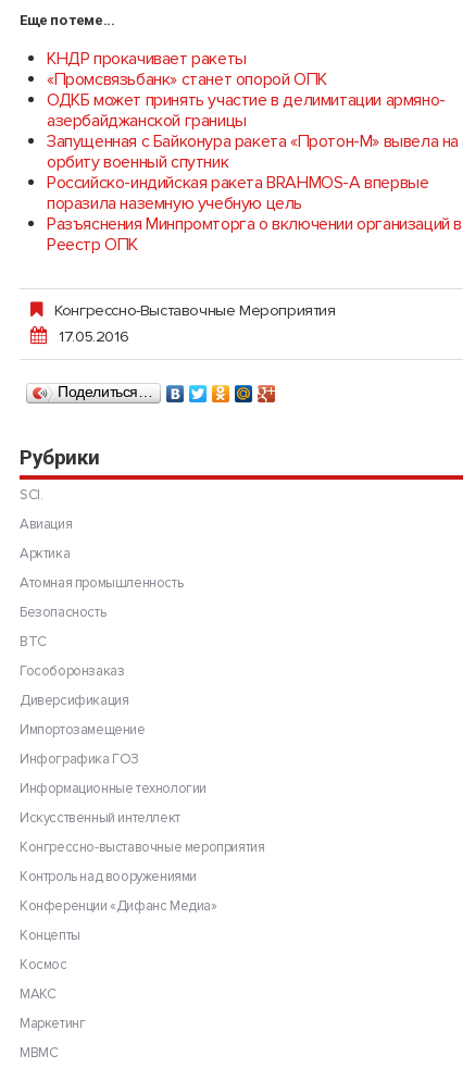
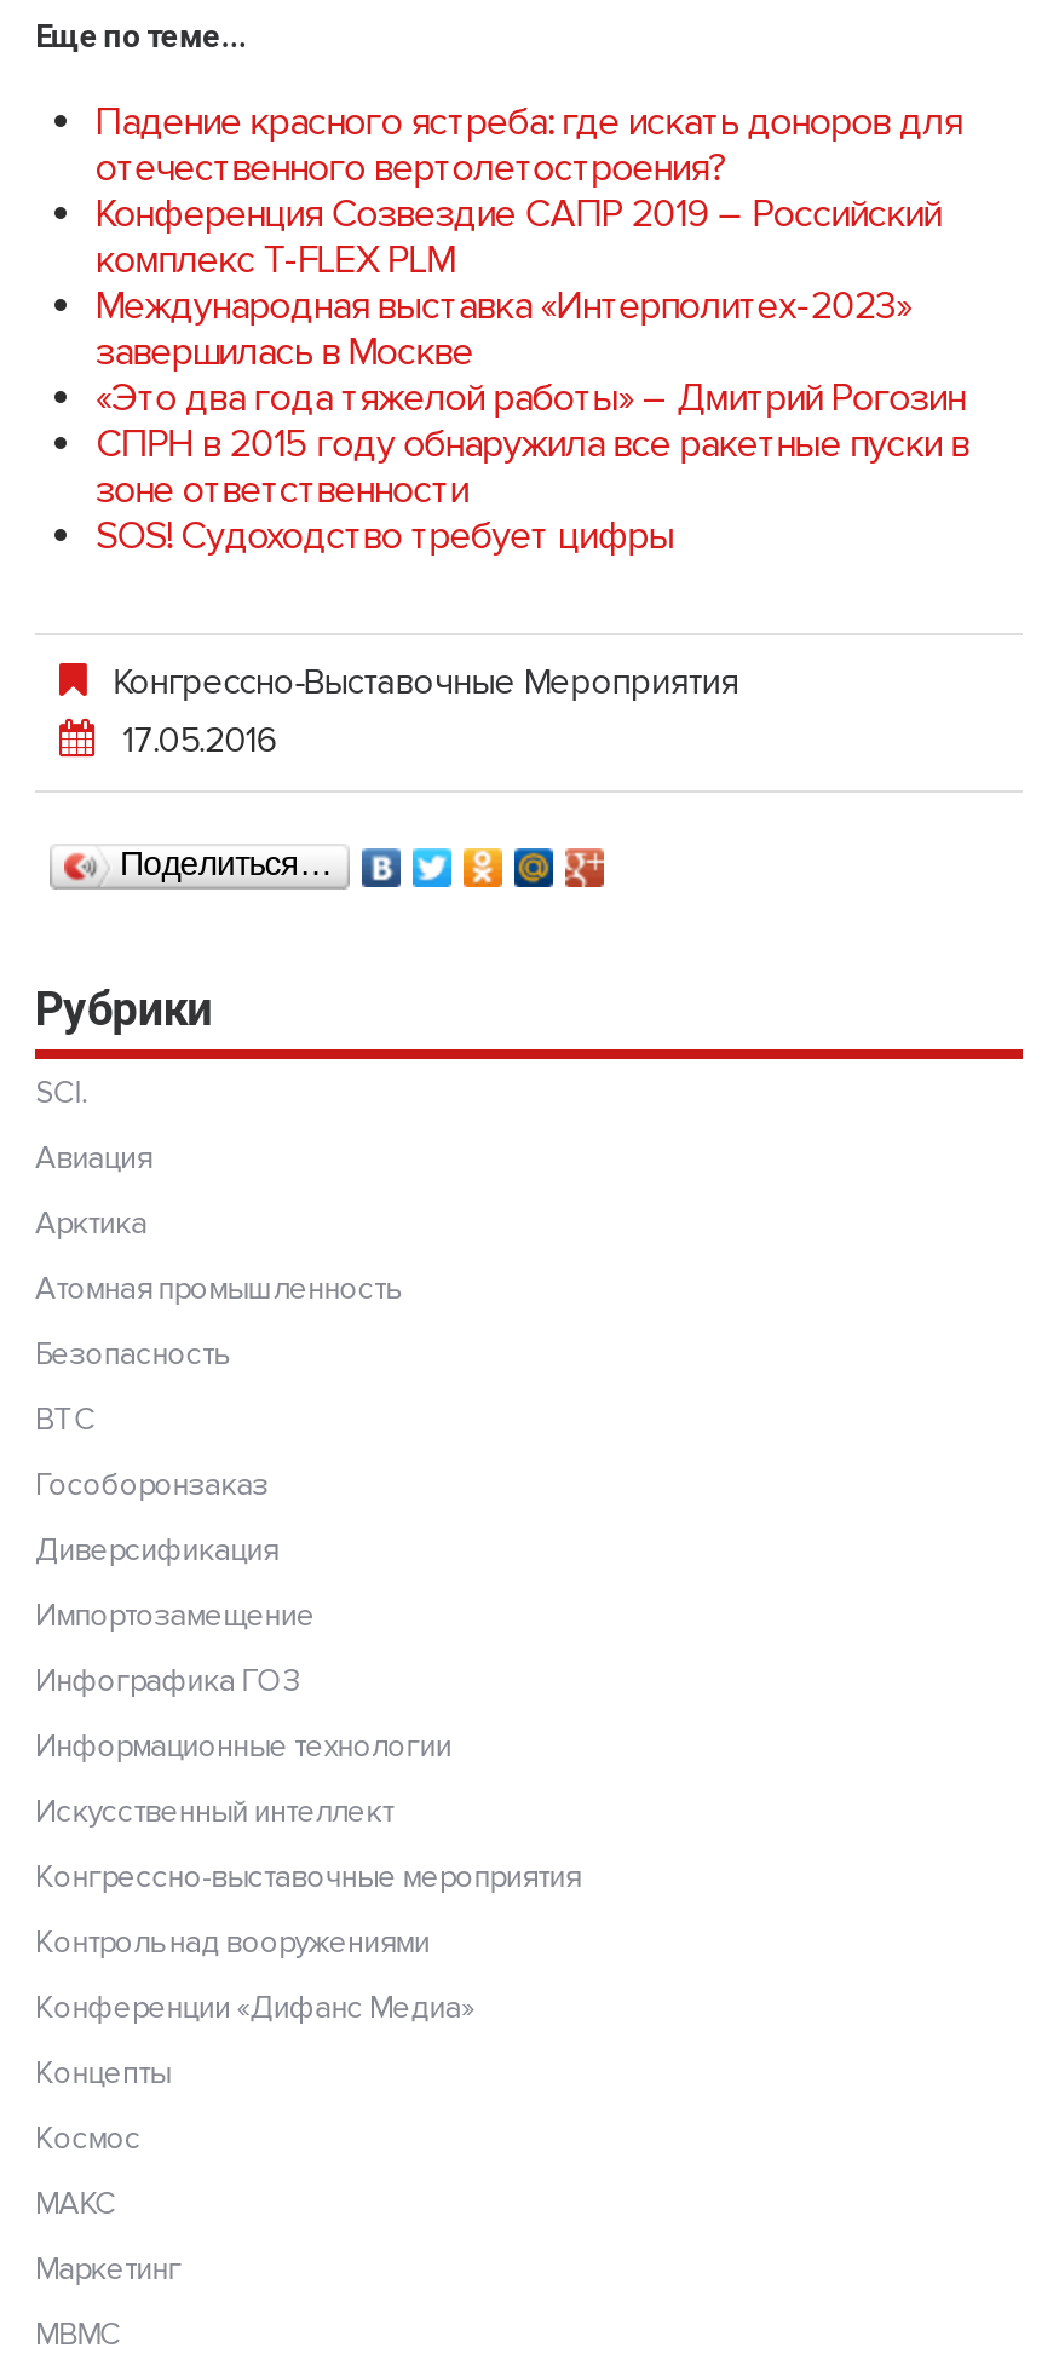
[47,48,462,256] КНДР прокачивает ракеты | «Промсвязьбанк» станет опорой ОПК | ОДКБ может принять участие в делимитации армяно- | азербайджанской границы | Запущенная с Байконура ракета «Протон-М» вывела на | орбиту военный спутник | Российско-индийская ракета BRAHMOS-A впервые | поразила наземную учебную цель | Разъяснения Минпромторга о включении организаций в | Реестр ОПК -> [96,98,969,560] Падение красного ястреба: где искать доноров для | отечественного вертолетостроения? | Конференция Созвездие САПР 2019 – Российский | комплекс T-FLEX PLM | Международная выставка «Интерполитех-2023» | завершилась в Москве | «Это два года тяжелой работы» – Дмитрий Рогозин | СПРН в 2015 году обнаружила все ракетные пуски в | зоне ответственности | SOS! Судоходство требует цифры

